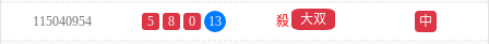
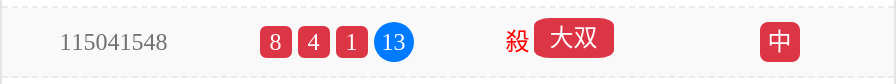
[33,14,154,29] 115040954 | 5 -> [60,28,168,56] 115041548
[189,14,195,29] 0 -> [308,28,358,56] 4 | 1

